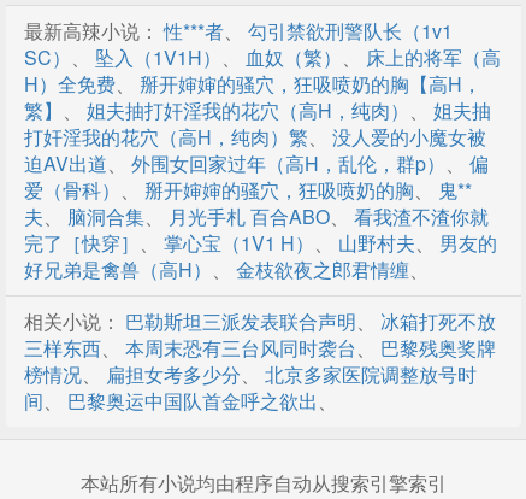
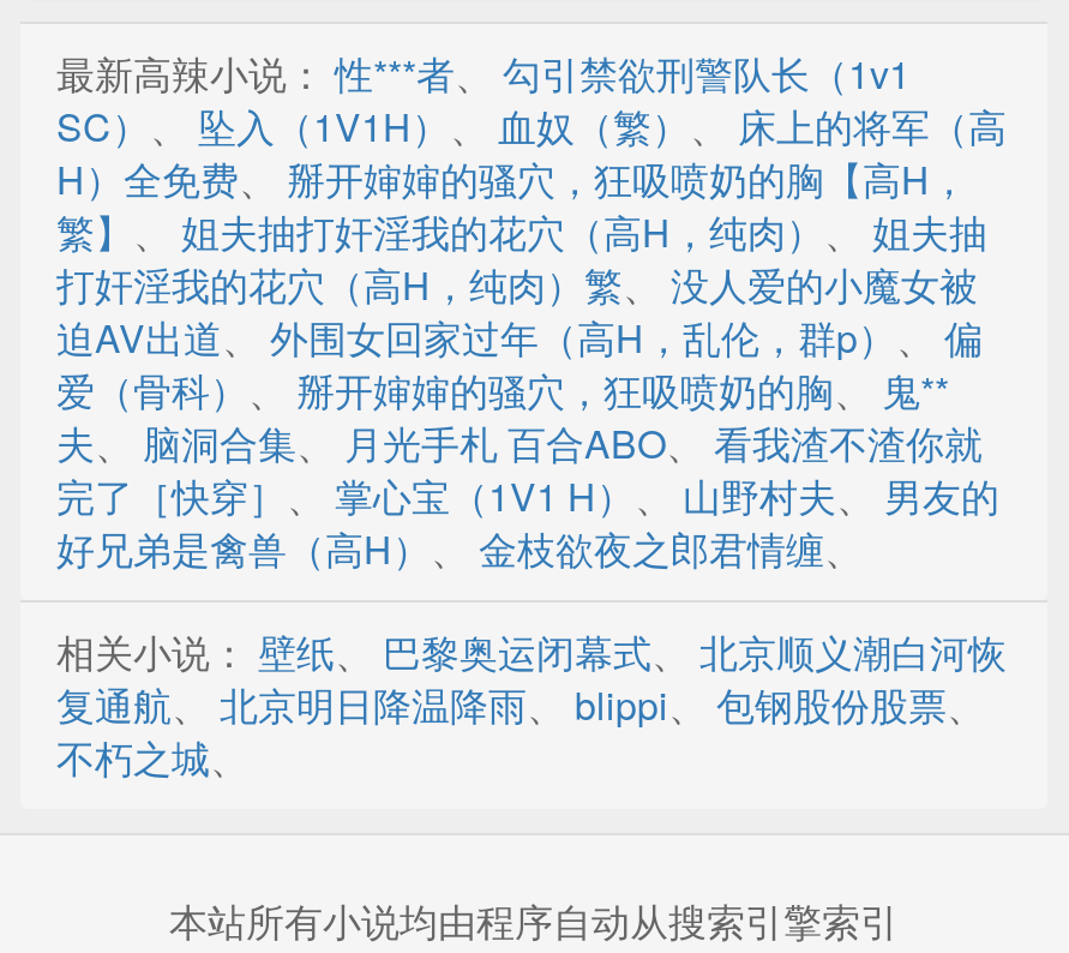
[24,307,496,414] 相关小说：巴勒斯坦三派发表联合声明、冰箱打死不放 | 三样东西、本周末恐有三台风同时袭台、巴黎残奥奖牌 | 榜情况、扁担女考多少分、北京多家医院调整放号时 | 间、巴黎奥运中国队首金呼之欲出、 -> [56,624,1007,784] 相关小说：壁纸、巴黎奥运闭幕式、北京顺义潮白河恢 | 复通航、北京明日降温降雨、blippi、包钢股份股票、 | 不朽之城、

